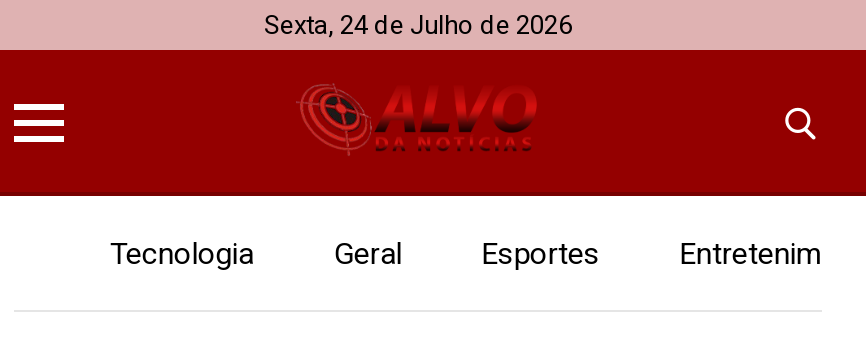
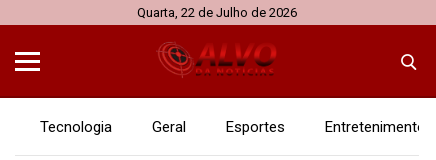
[264,10,572,40] Sexta, 24 de Julho de 2026 -> [137,5,297,20] Quarta, 22 de Julho de 2026

